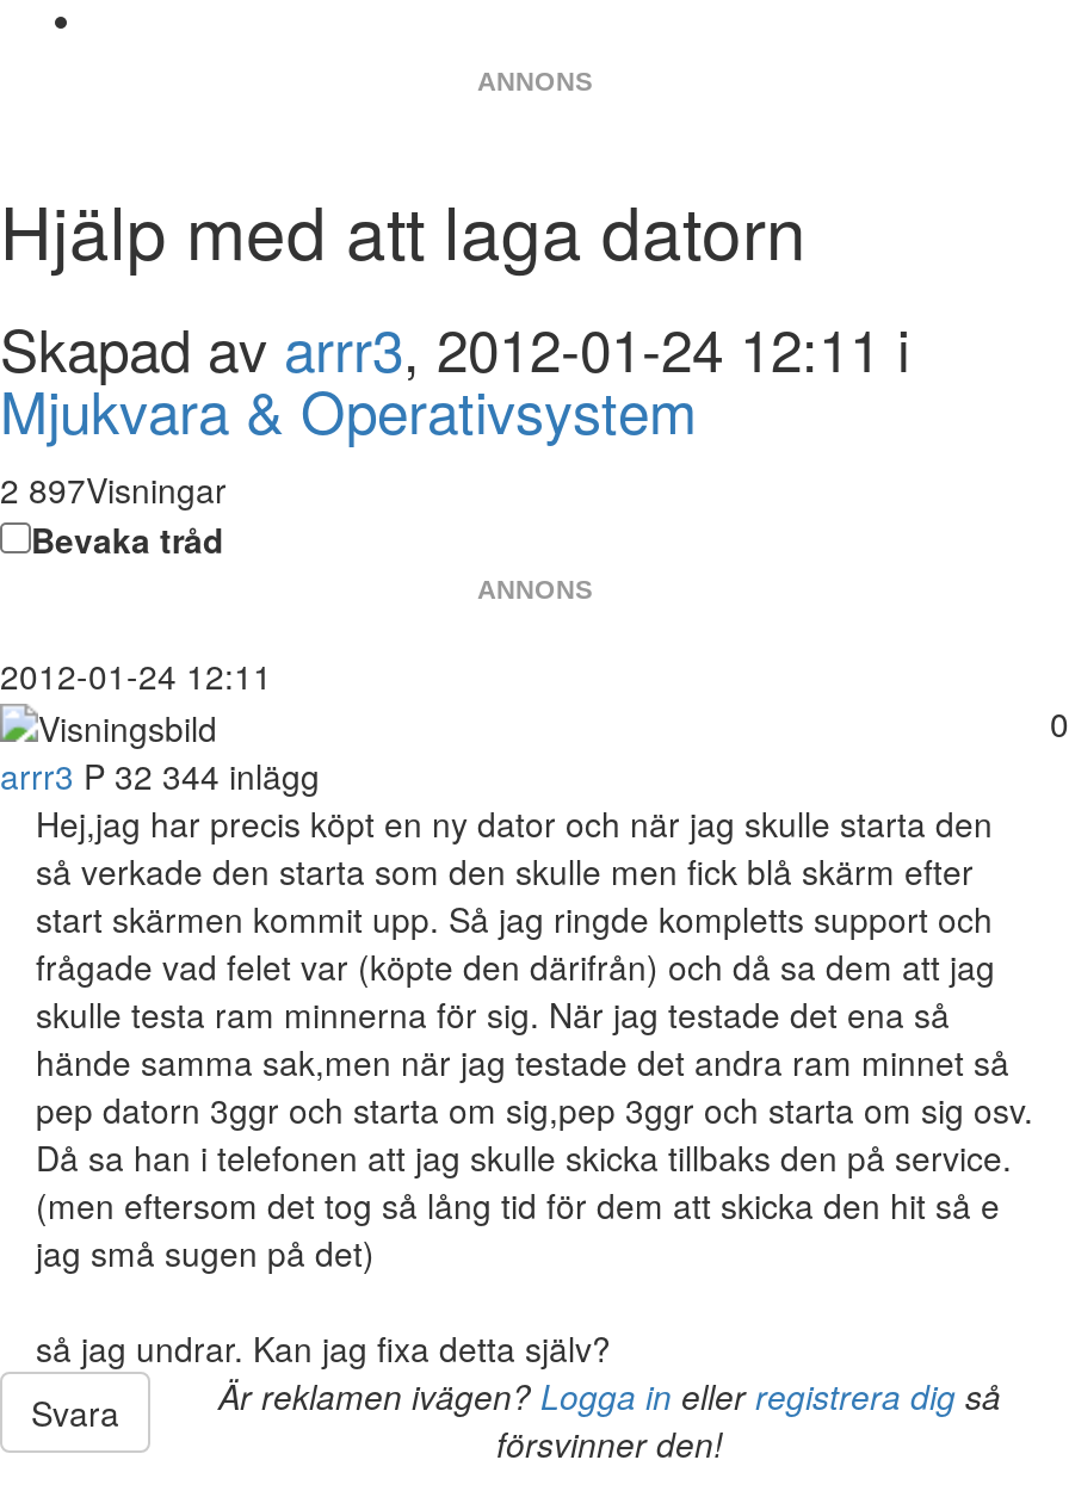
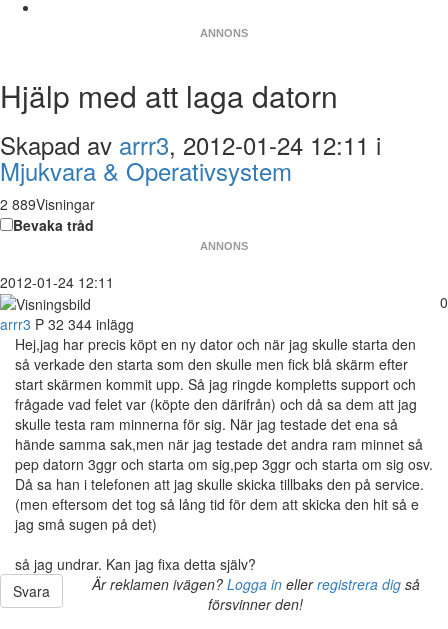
[0,465,227,513] 2 897Visningar -> [0,194,95,214] 2 889Visningar

